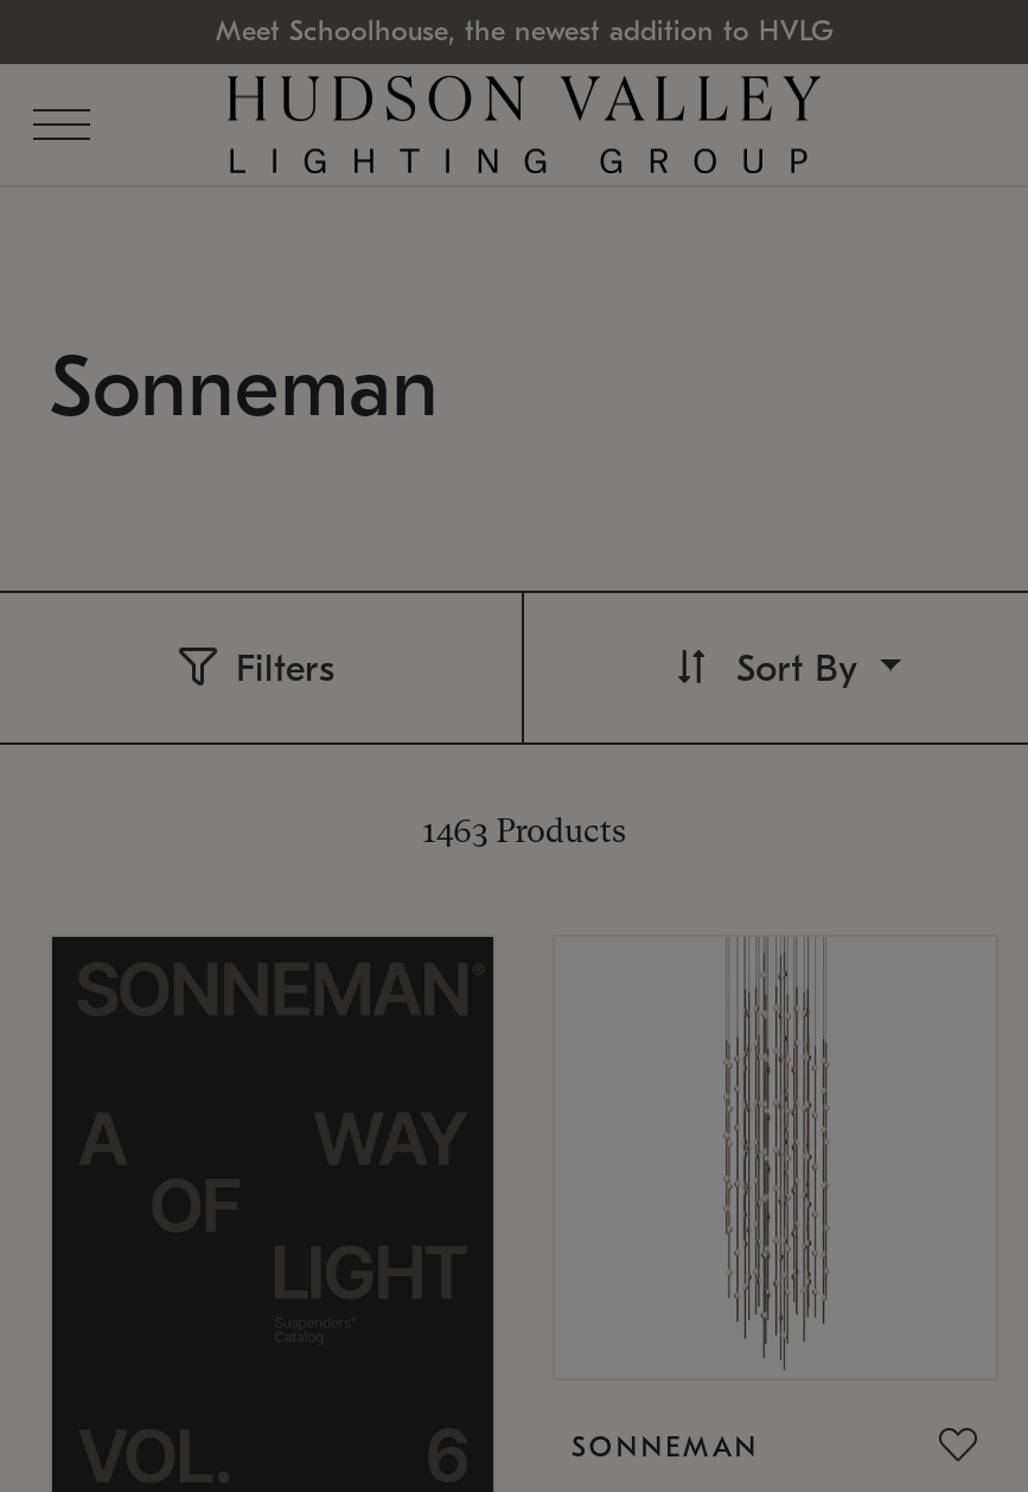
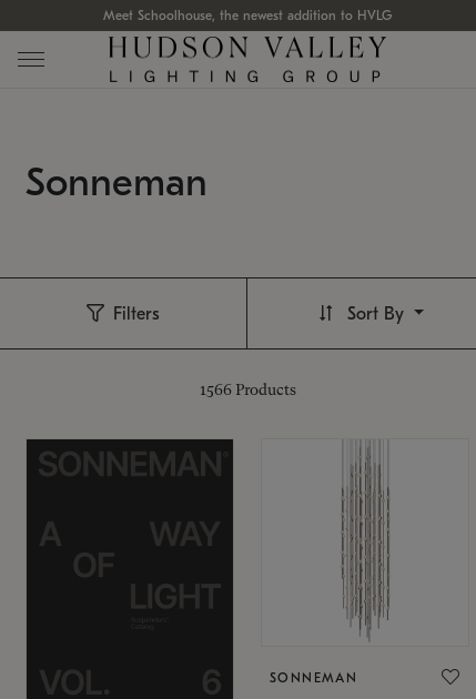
[422,811,626,849] 1463 Products -> [199,381,296,398] 1566 Products

